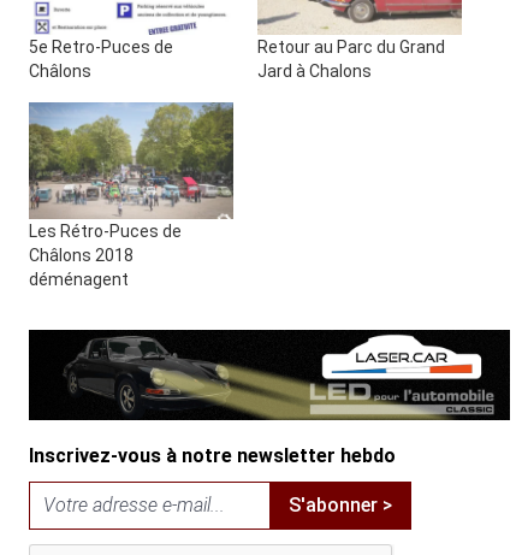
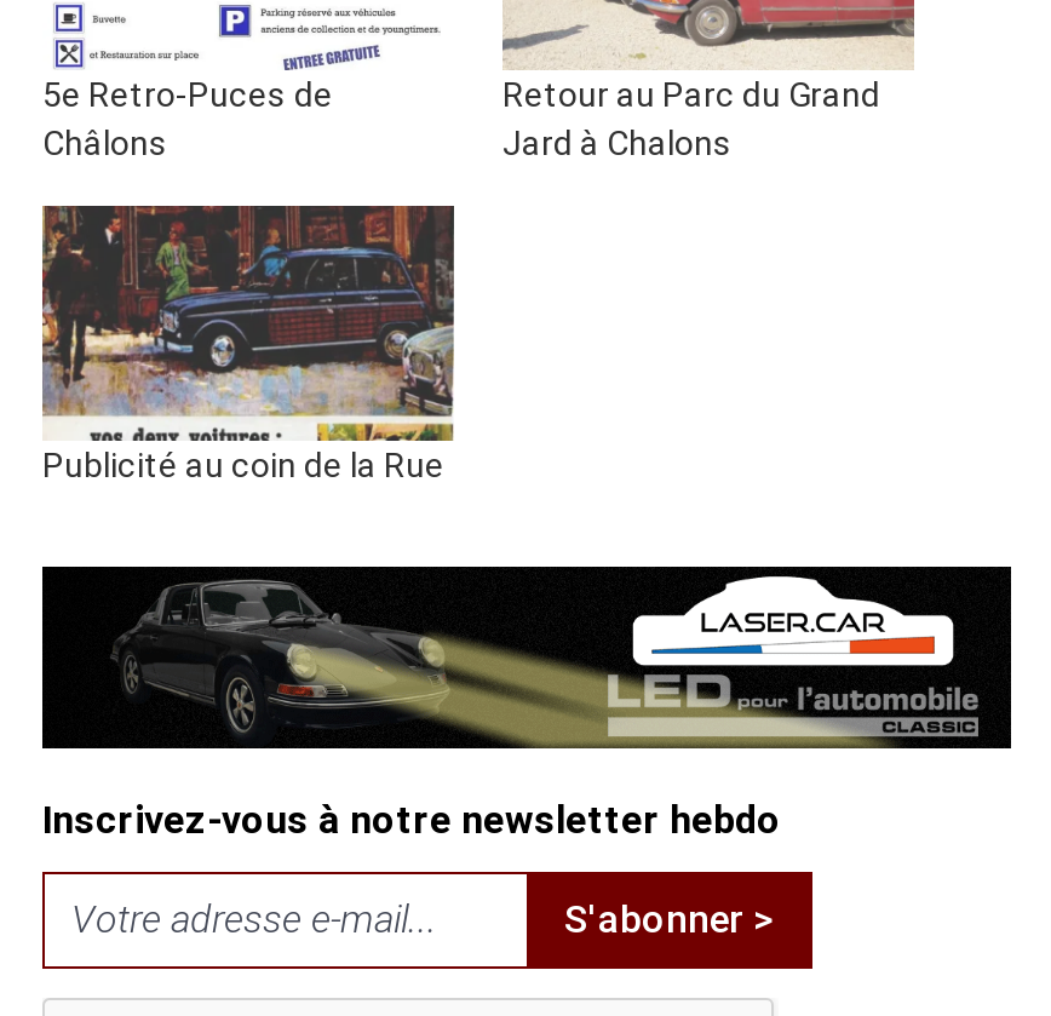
[29,101,233,289] [image] | Les Rétro-Puces de | Châlons 2018 | déménagent -> [42,203,454,484] [image] | Publicité au coin de la Rue

